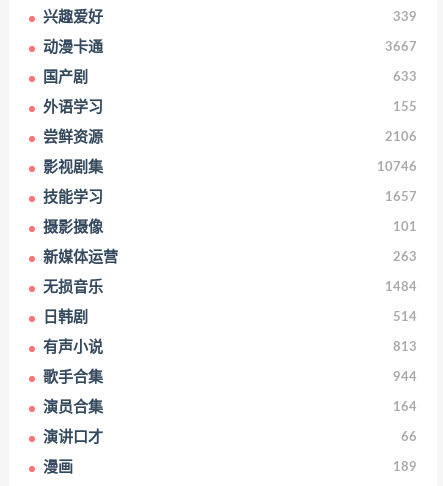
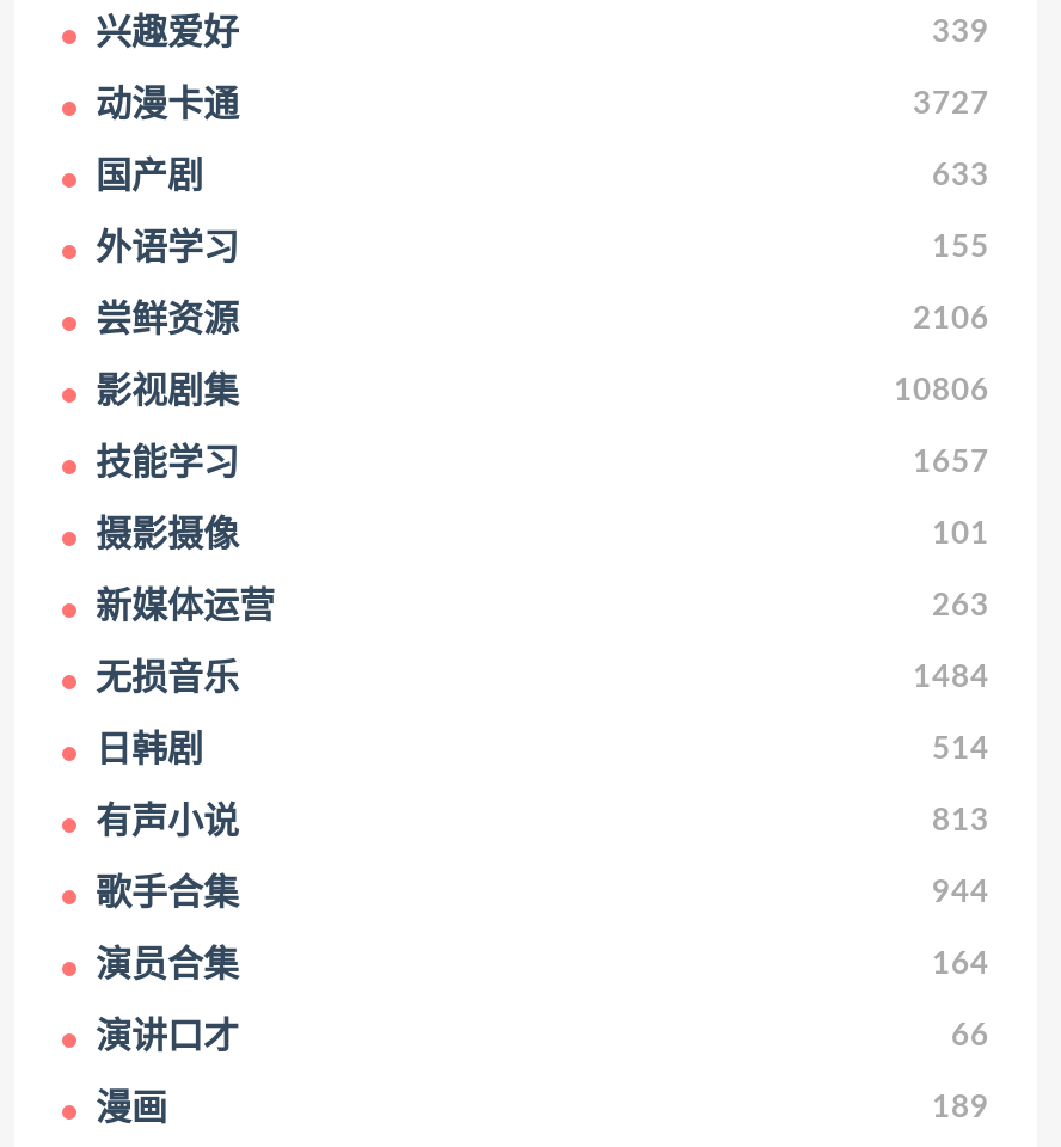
[385,41,417,54] 3667 -> [913,90,989,121] 3727
[377,161,417,174] 10746 -> [894,377,989,408] 10806

